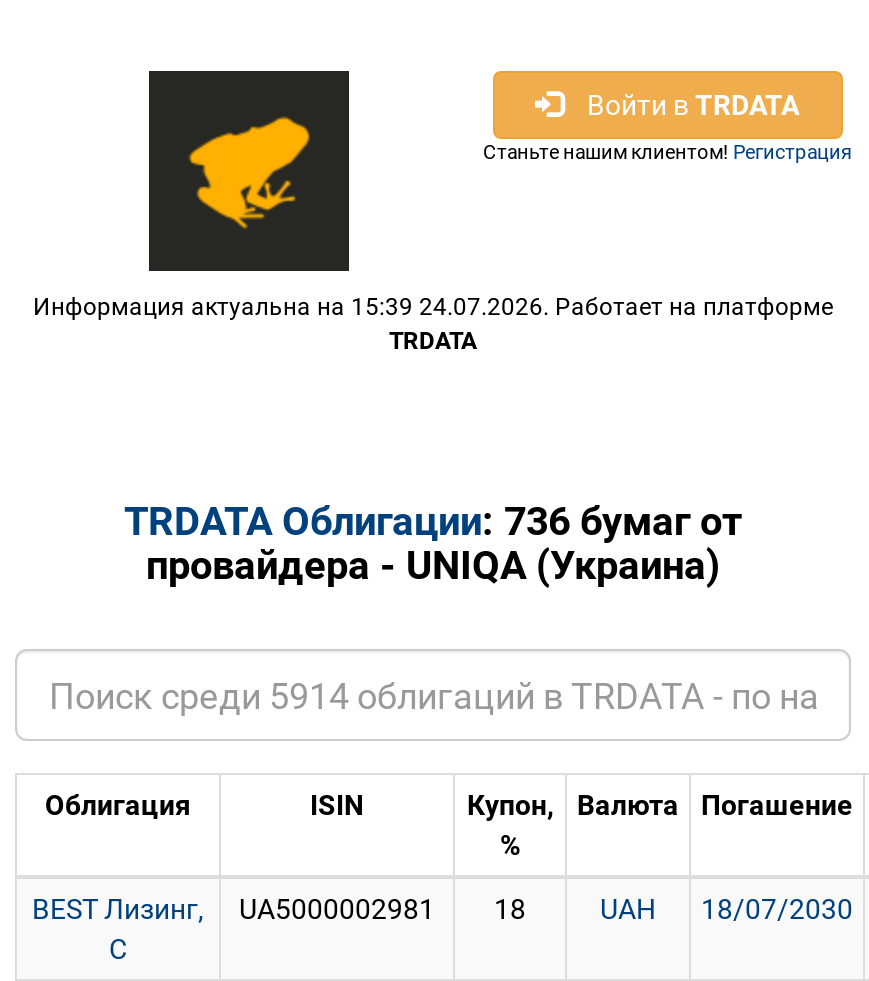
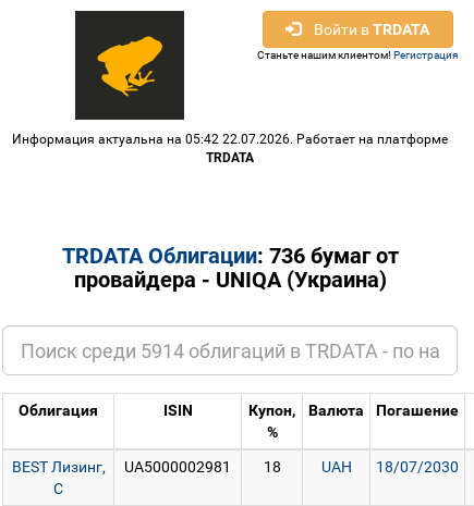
[33,293,833,321] Информация актуальна на 15:39 24.07.2026. Работает на платформе -> [12,132,448,147] Информация актуальна на 05:42 22.07.2026. Работает на платформе

